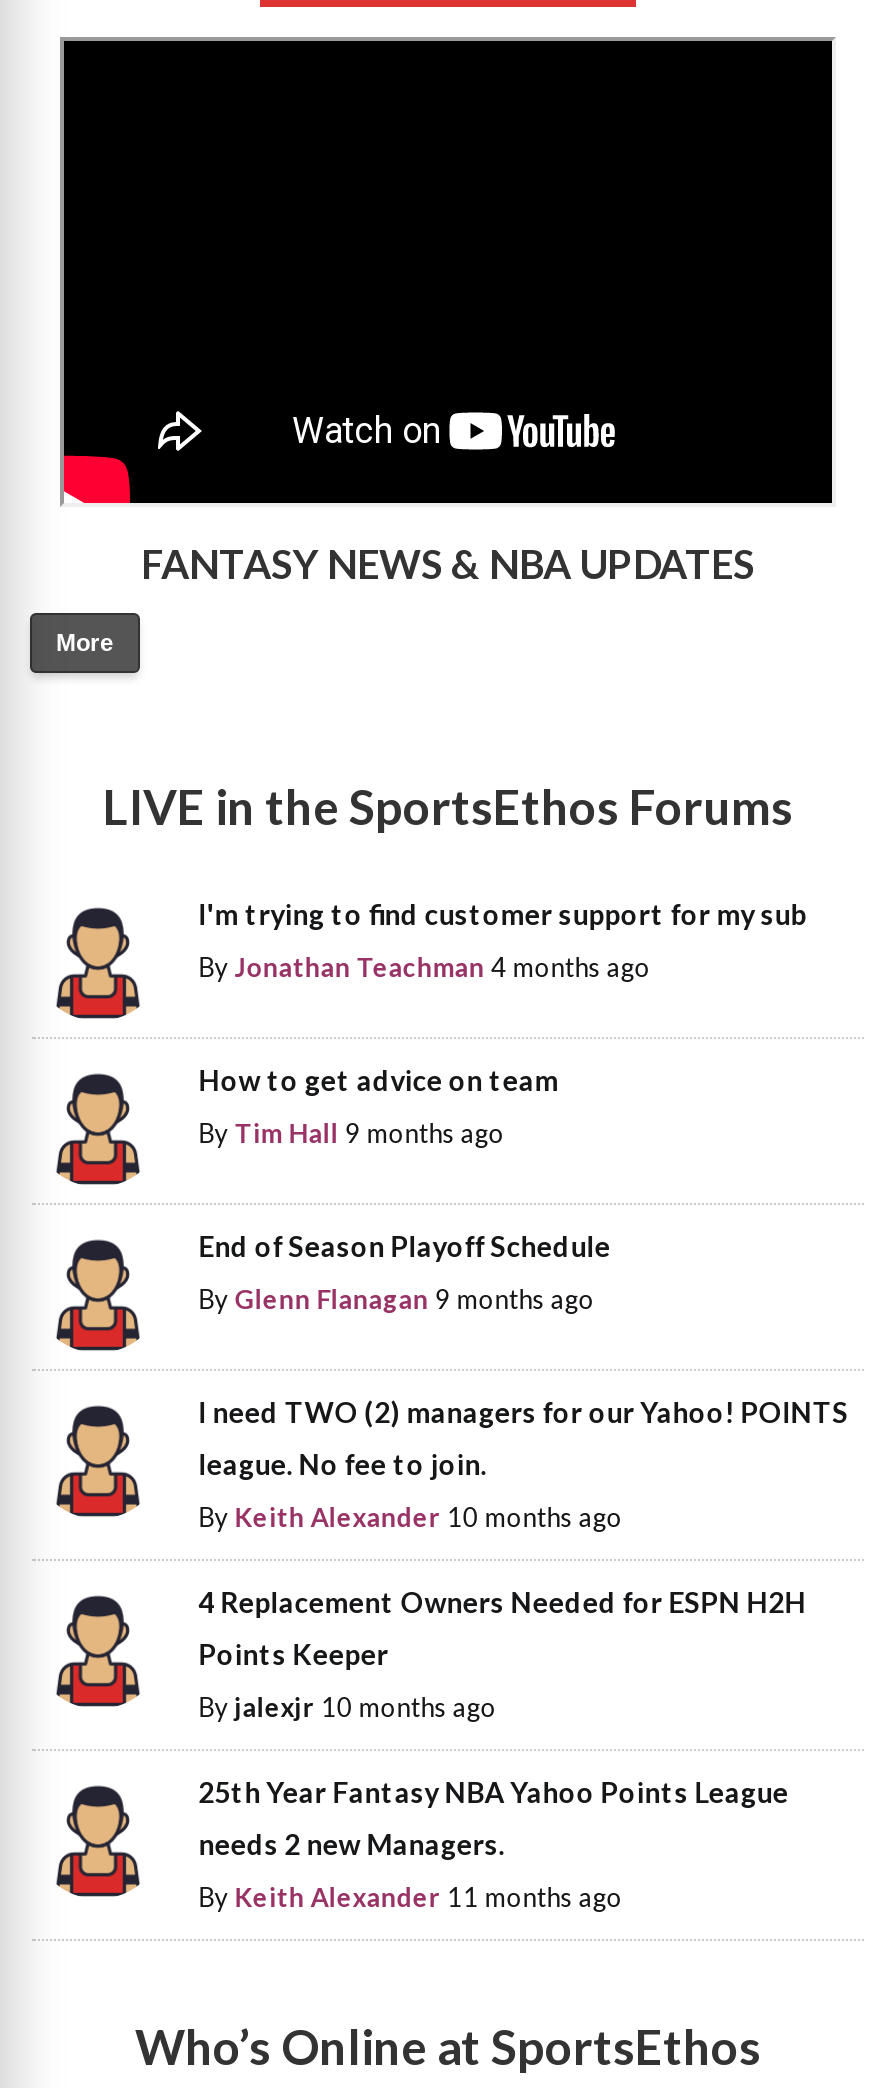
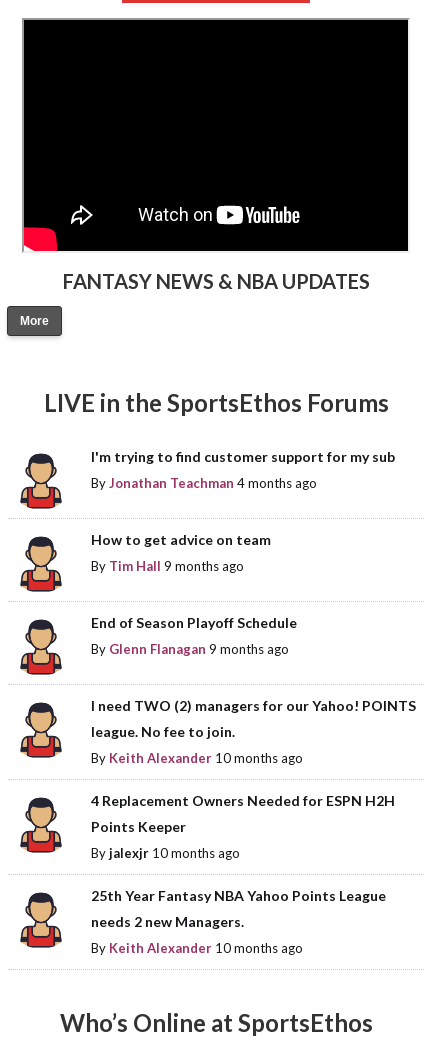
[198,1880,622,1912] By Keith Alexander 11 months ago -> [91,940,303,956] By Keith Alexander 10 months ago

